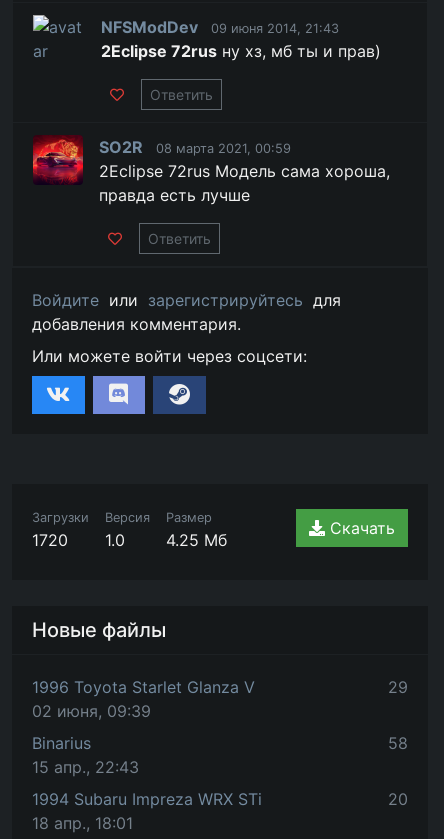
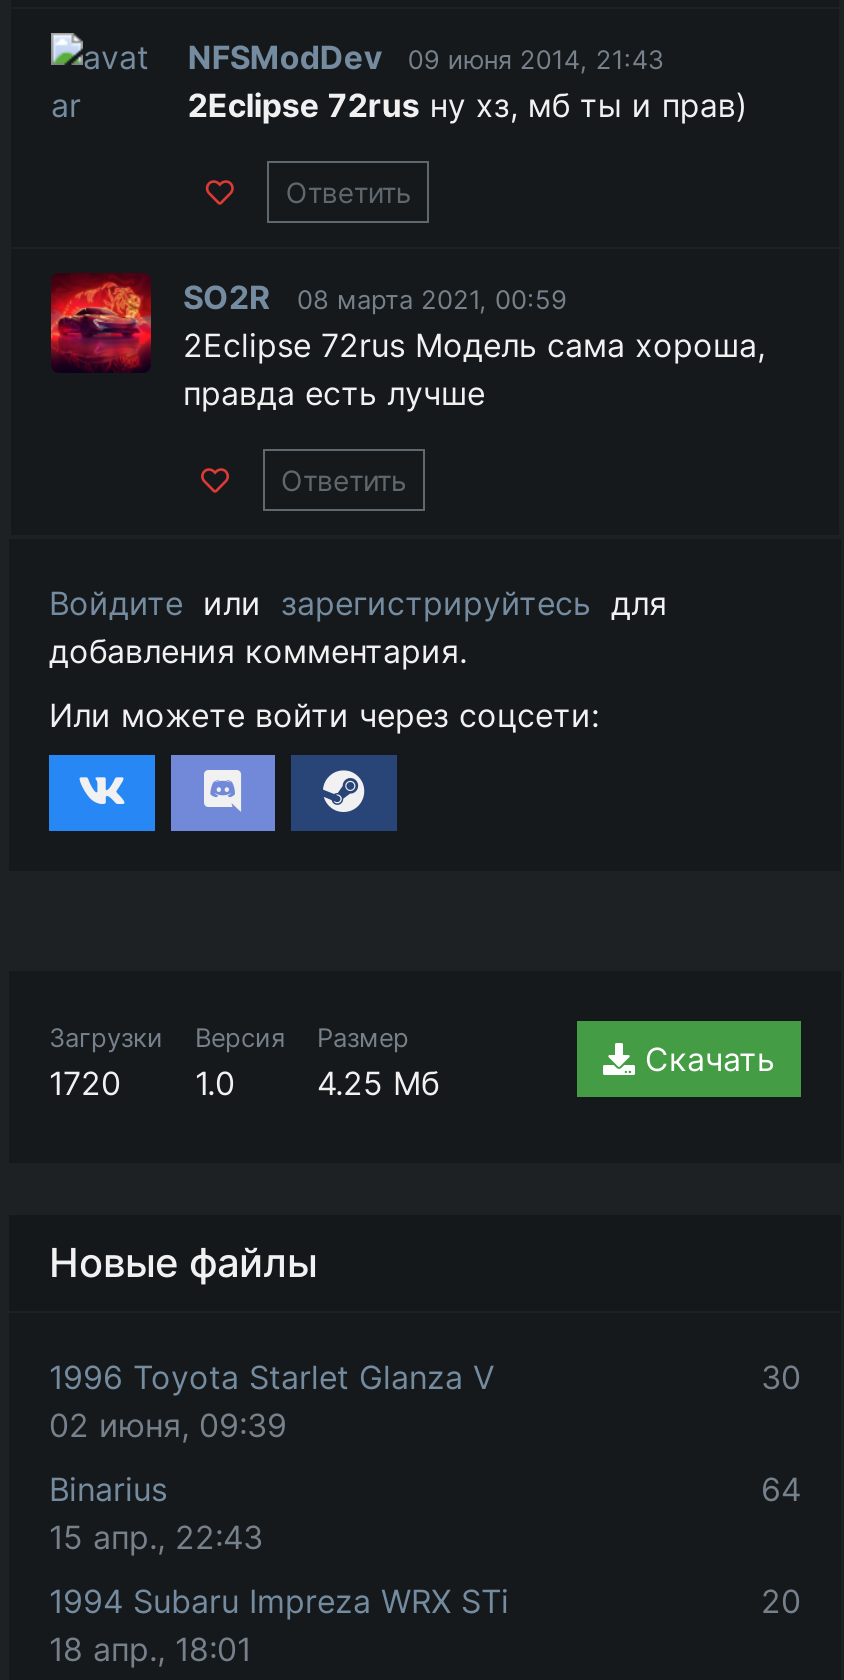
[388,677,408,697] 29 -> [761,1357,801,1397] 30
[388,733,408,753] 58 -> [761,1469,801,1509] 64

